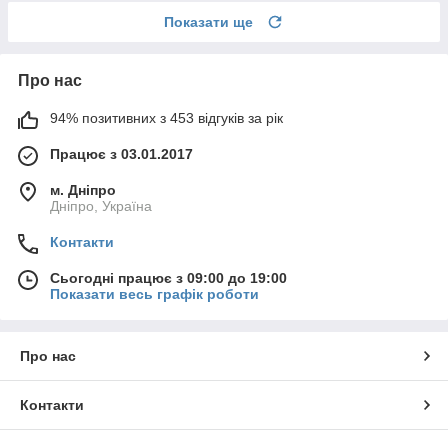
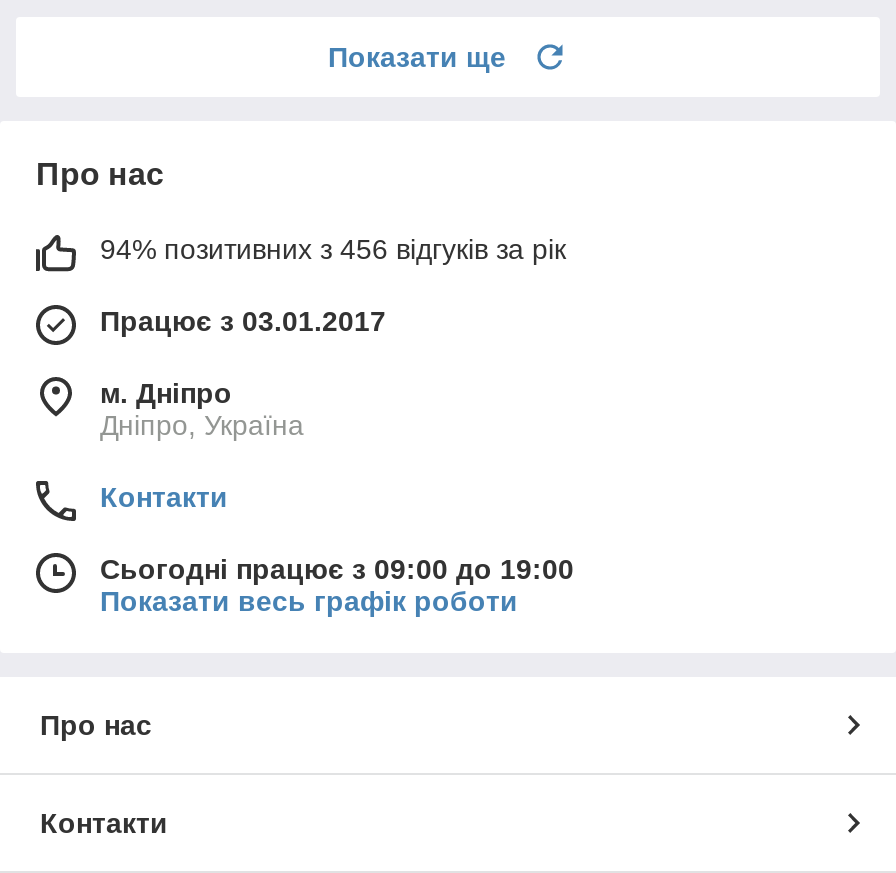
[50,110,283,126] 94% позитивних з 453 відгуків за рік -> [100,234,566,266] 94% позитивних з 456 відгуків за рік

